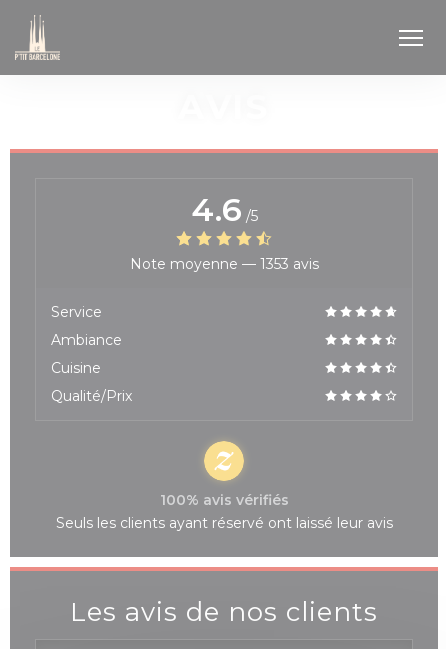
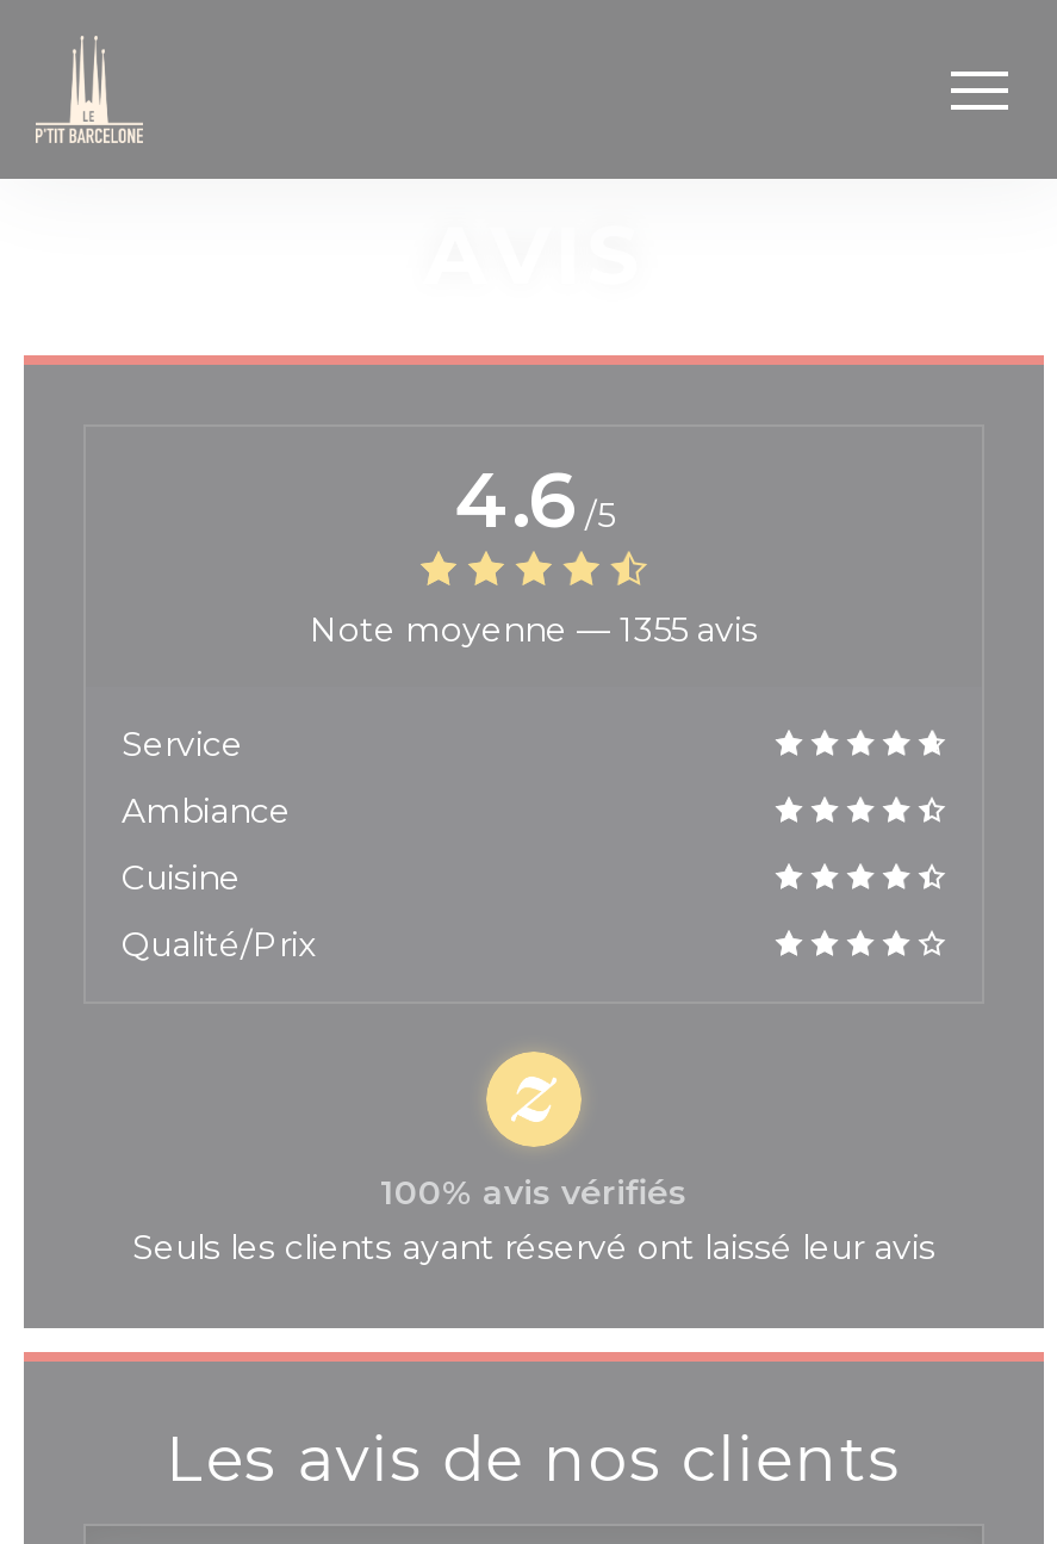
[129,255,318,273] Note moyenne — 1353 avis -> [310,608,758,651] Note moyenne — 1355 avis

